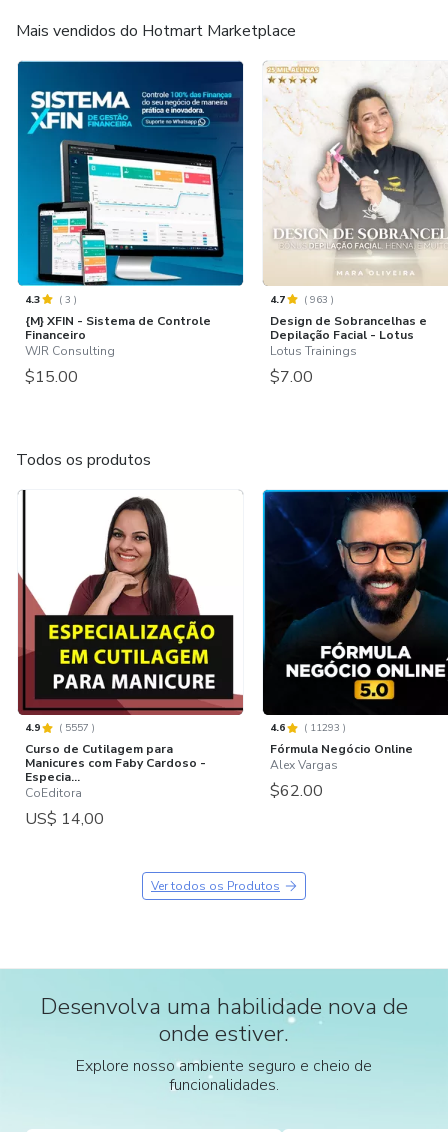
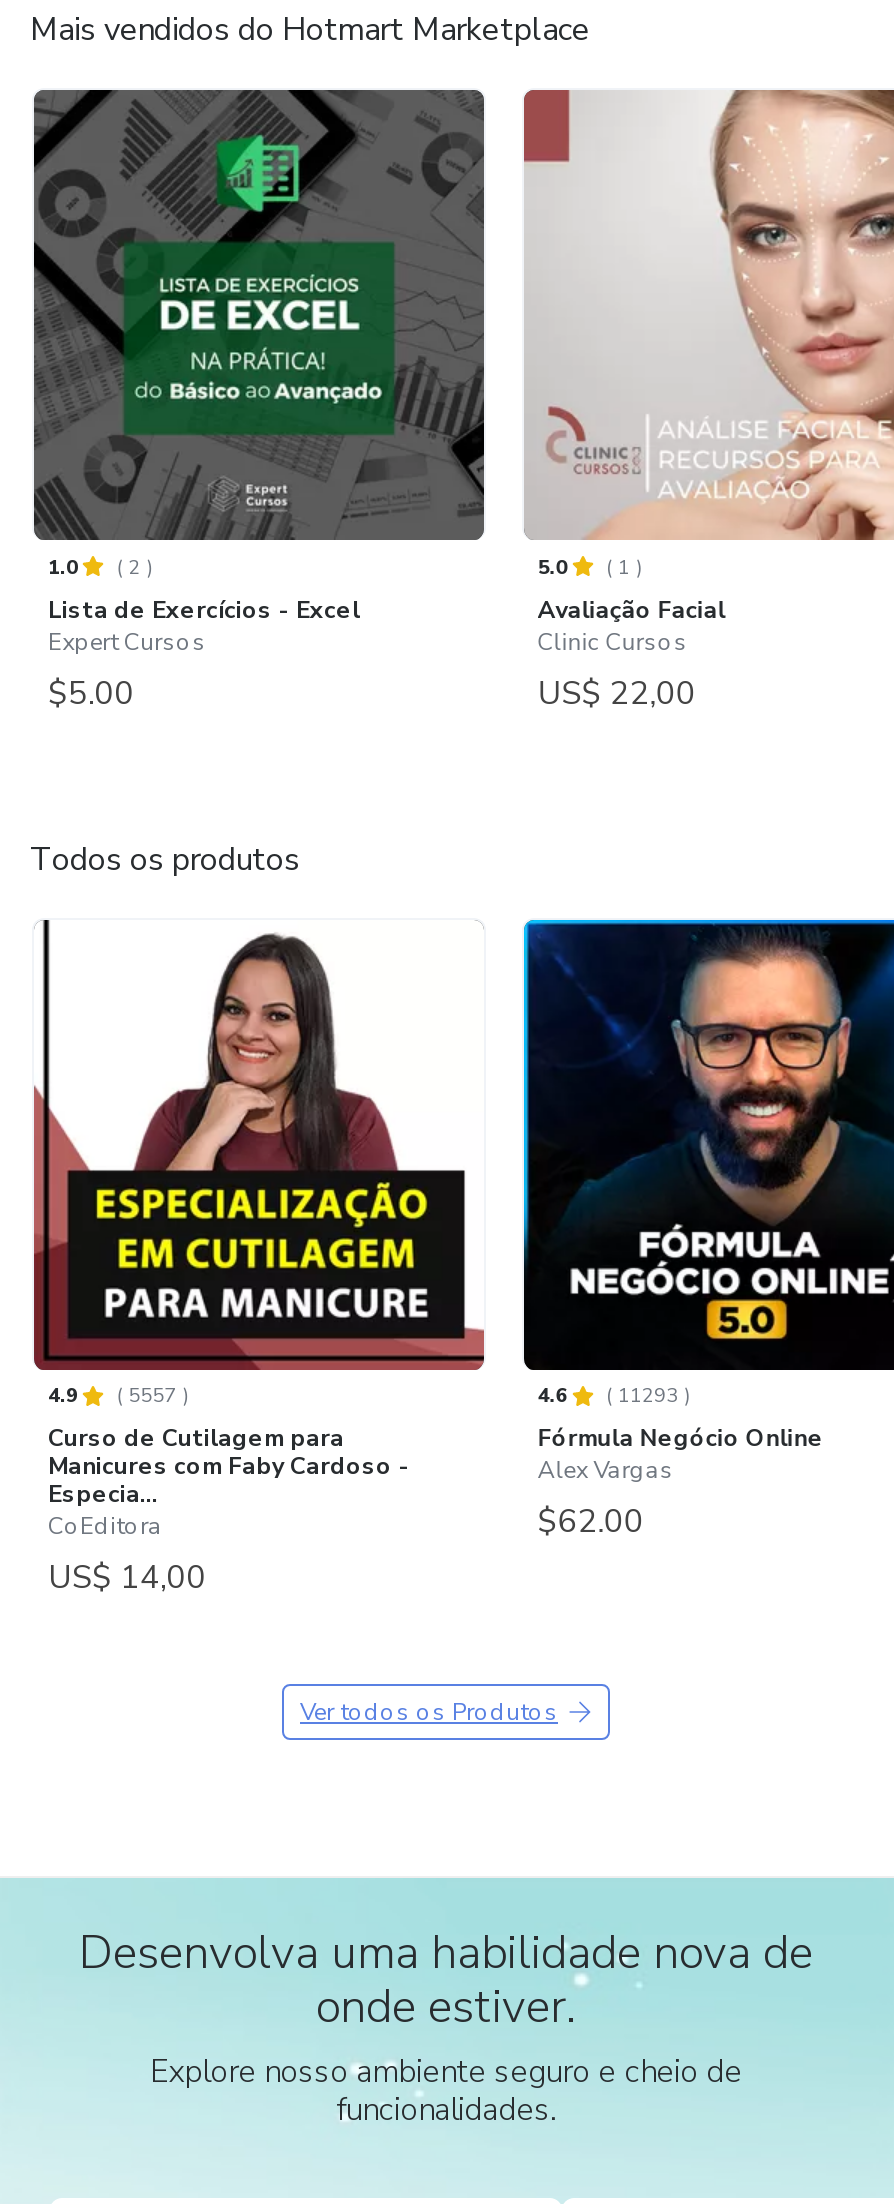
[17,60,244,388] [image] | 4.3 | (3) | {M} XFIN - Sistema de Controle | Financeiro | WJR Consulting | $15.00 -> [32,88,486,716] [image] | 1.0 | (2) | Lista de Exercícios - Excel | Expert Cursos | $5.00
[263,65,445,388] [image] | 4.7 | (963) | Design de Sobrancelhas e | Depilação Facial - Lotus | Lotus Trainings | $7.00 -> [522,88,888,716] [image] | 5.0 | (1) | Avaliação Facial | Clinic Cursos | US$ 22,00

